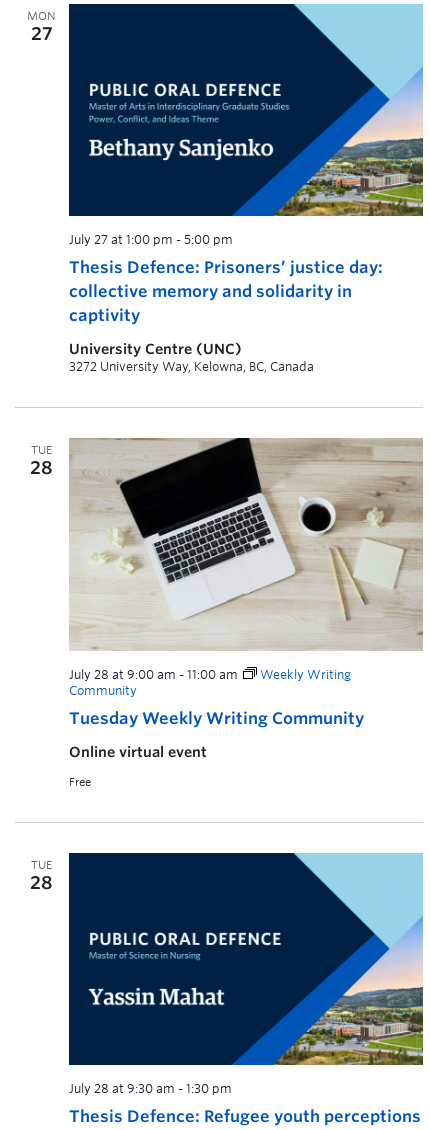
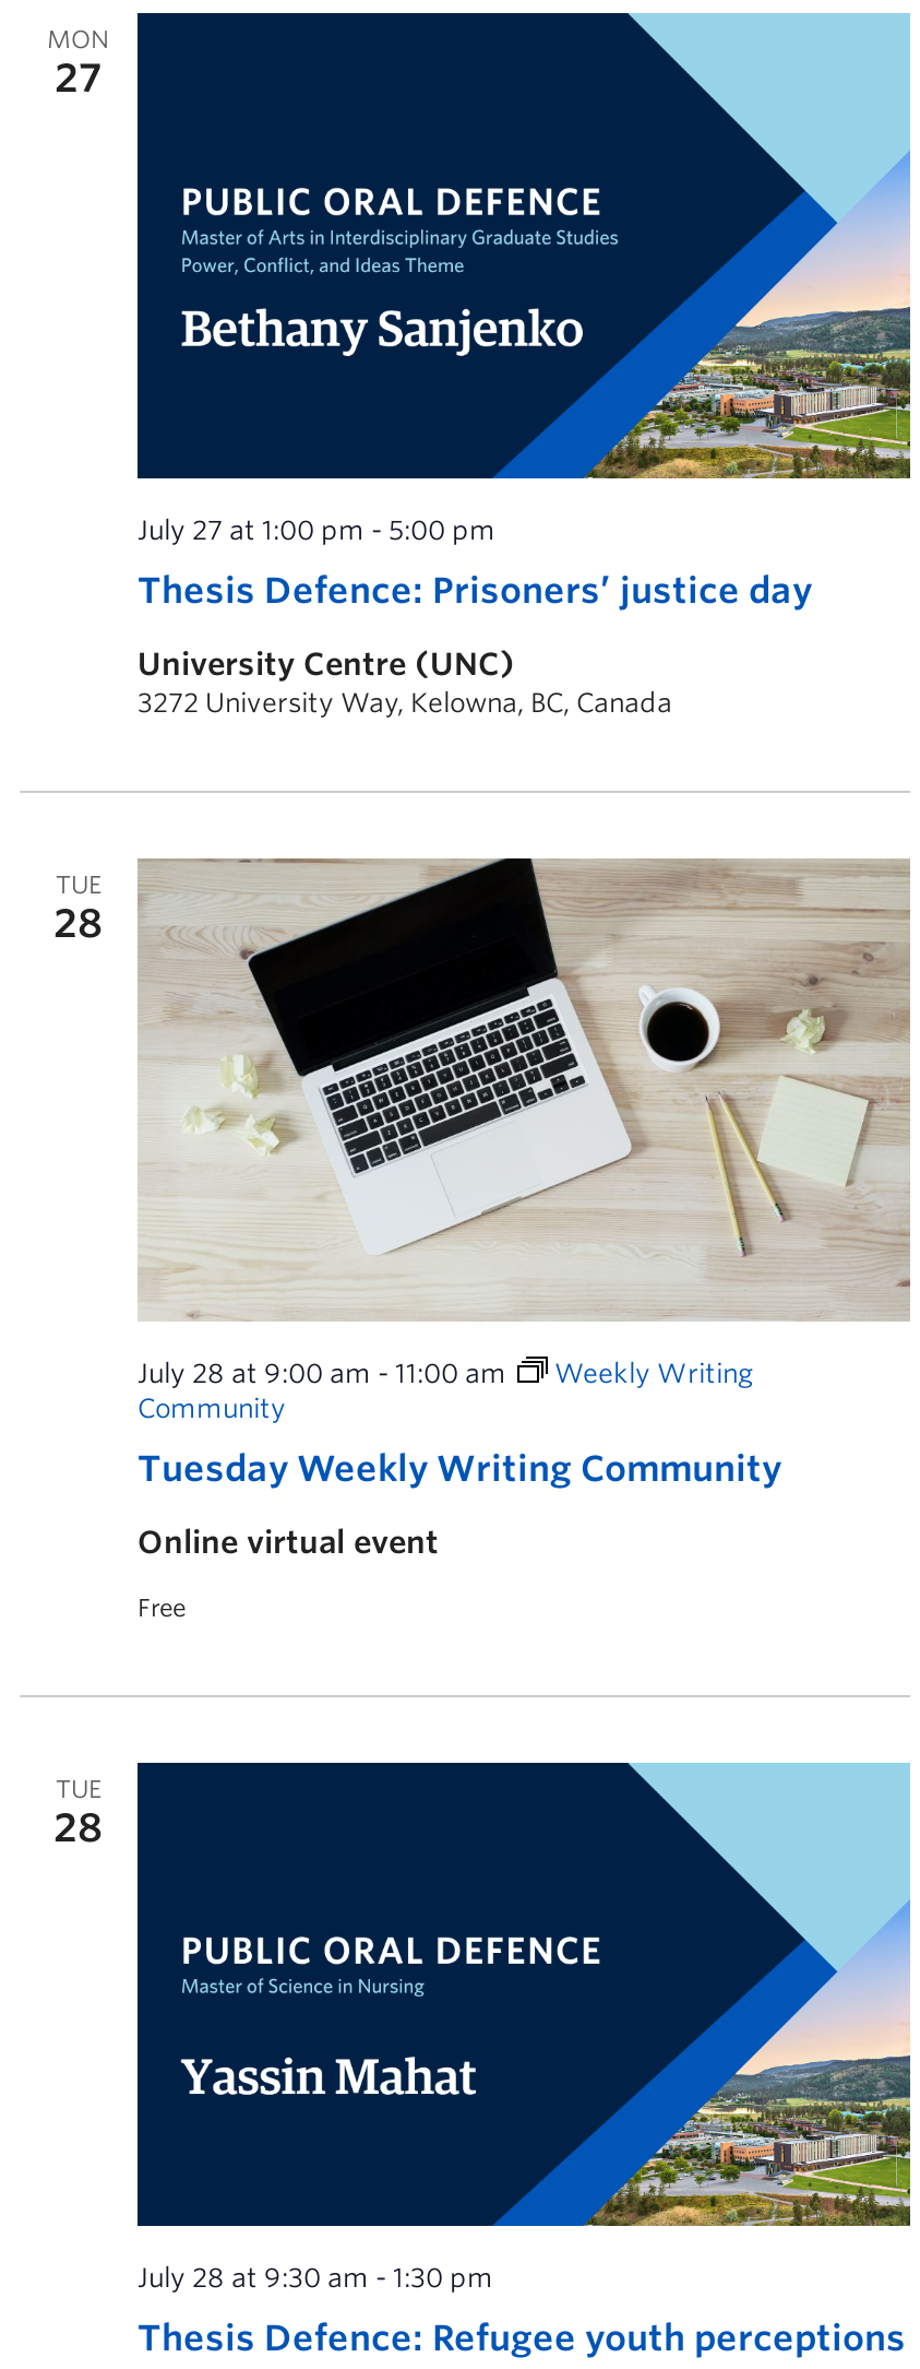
[69,258,383,325] Thesis Defence: Prisoners’ justice day: | collective memory and solidarity in | captivity -> [138,569,812,611] Thesis Defence: Prisoners’ justice day

